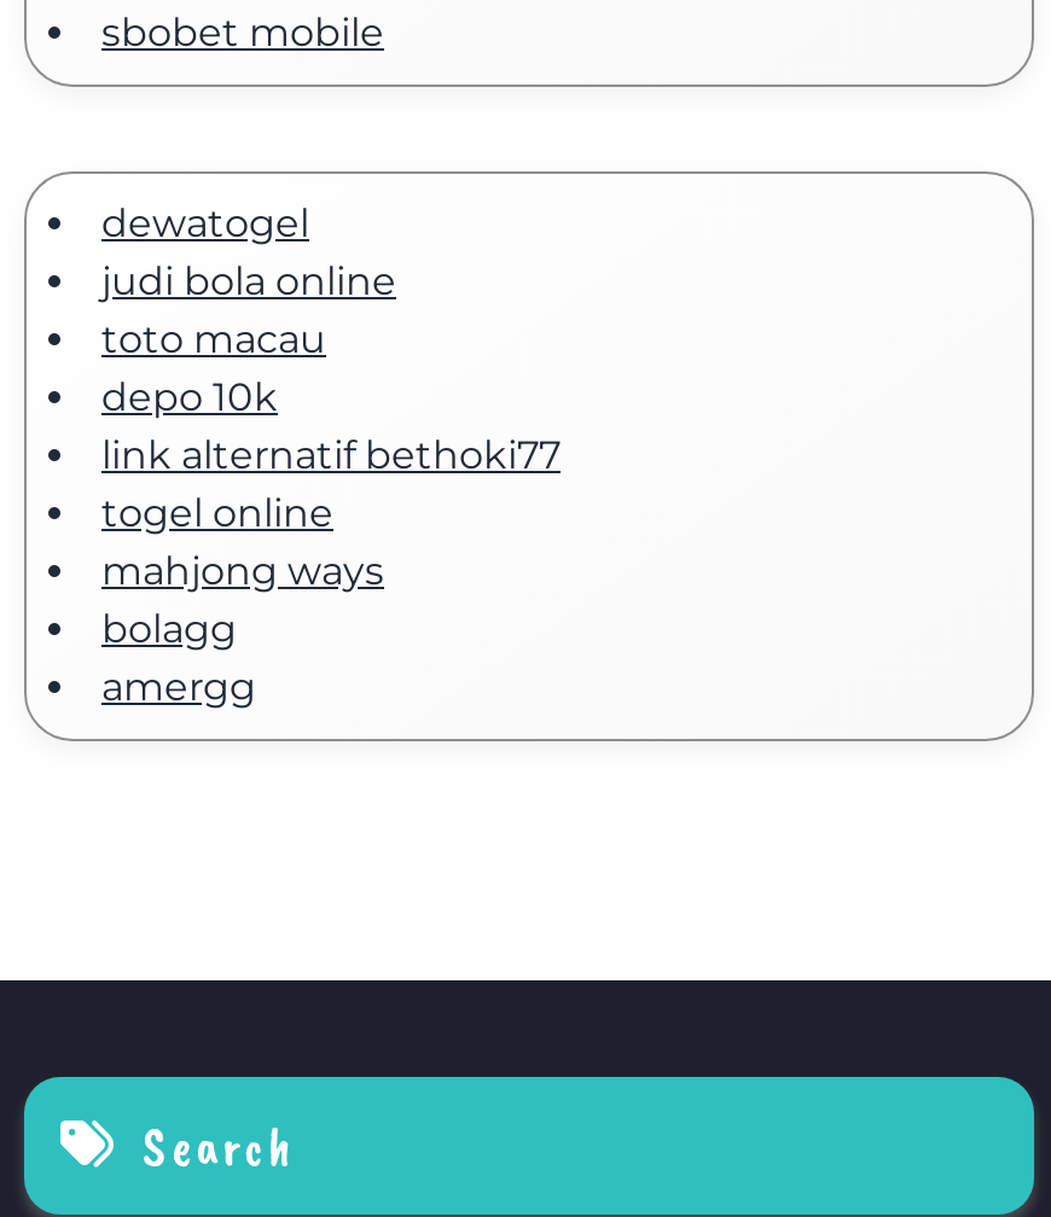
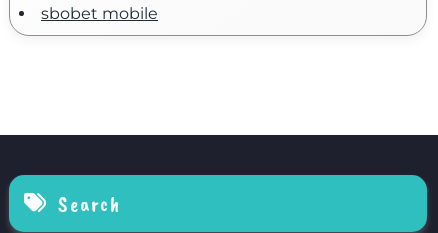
[101,199,561,709] dewatogel | judi bola online | toto macau | depo 10k | link alternatif bethoki77 | togel online | mahjong ways | bolagg | amergg -> none

